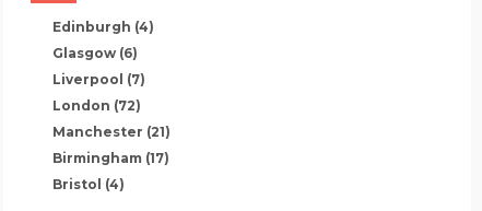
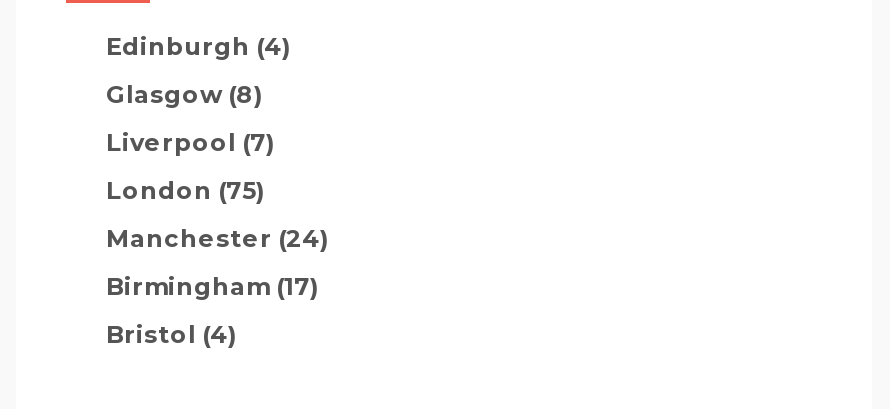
[52,44,138,61] Glasgow (6) -> [106,78,264,108] Glasgow (8)
[52,97,141,113] London (72) -> [106,174,266,204] London (75)
[52,123,171,140] Manchester (21) -> [106,222,330,252] Manchester (24)

